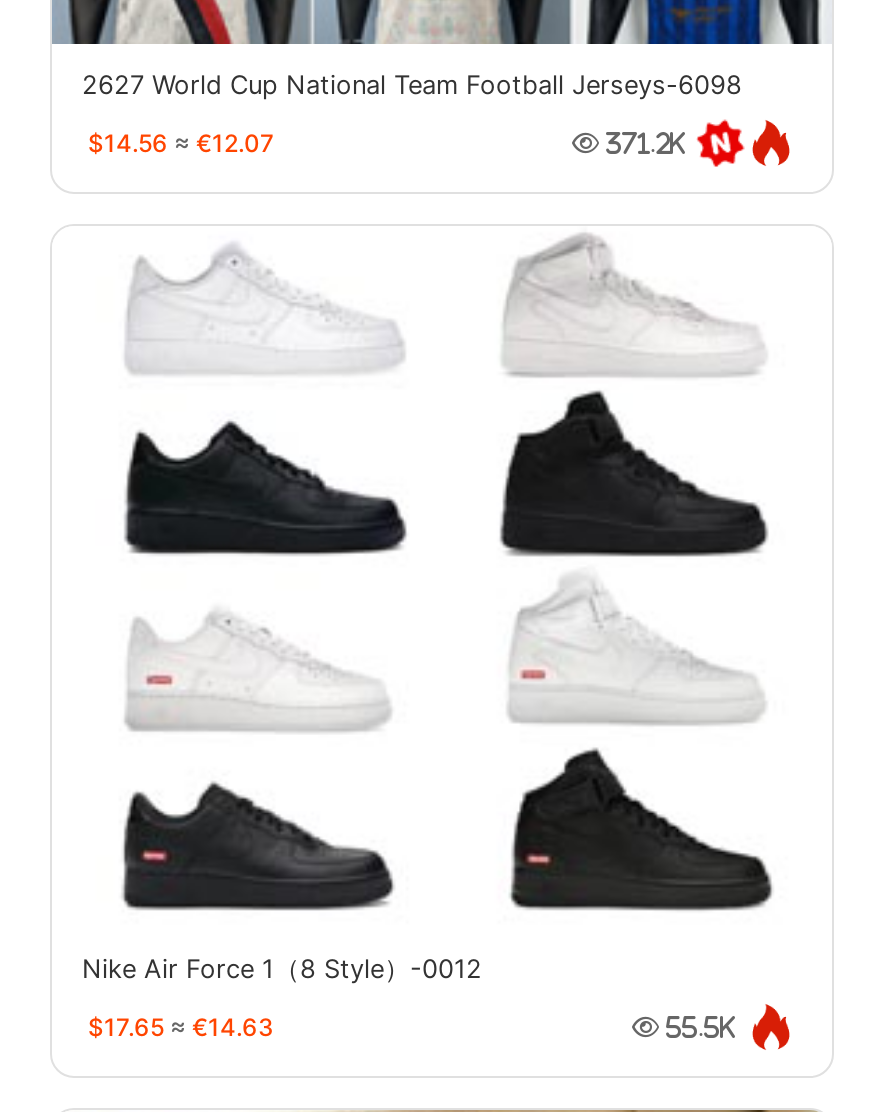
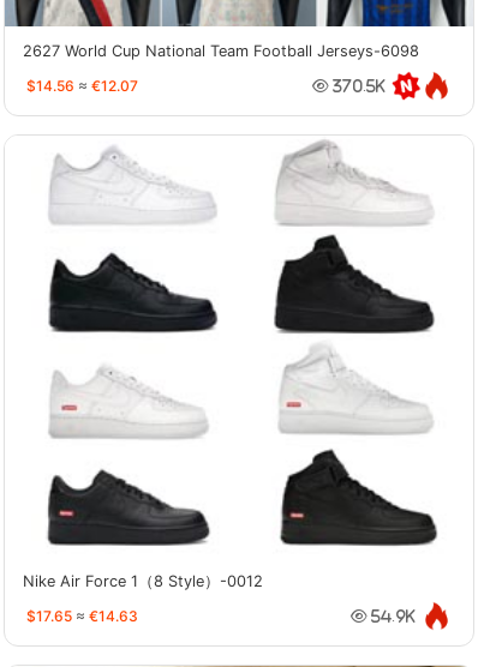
[600,129,686,155] 371.2K -> [329,77,386,93] 370.5K
[660,1013,736,1039] 55.5K -> [367,608,416,623] 54.9K

